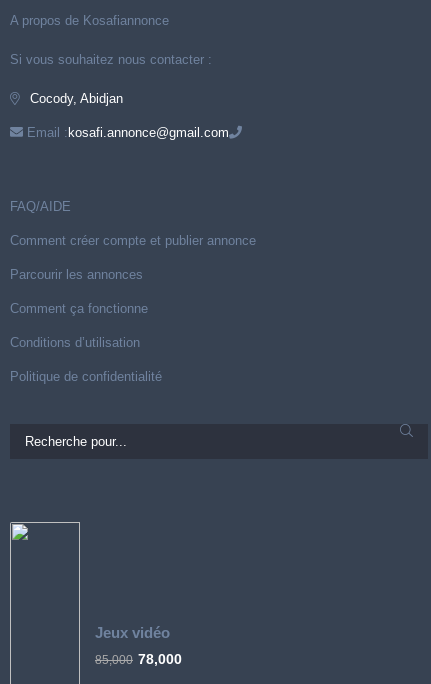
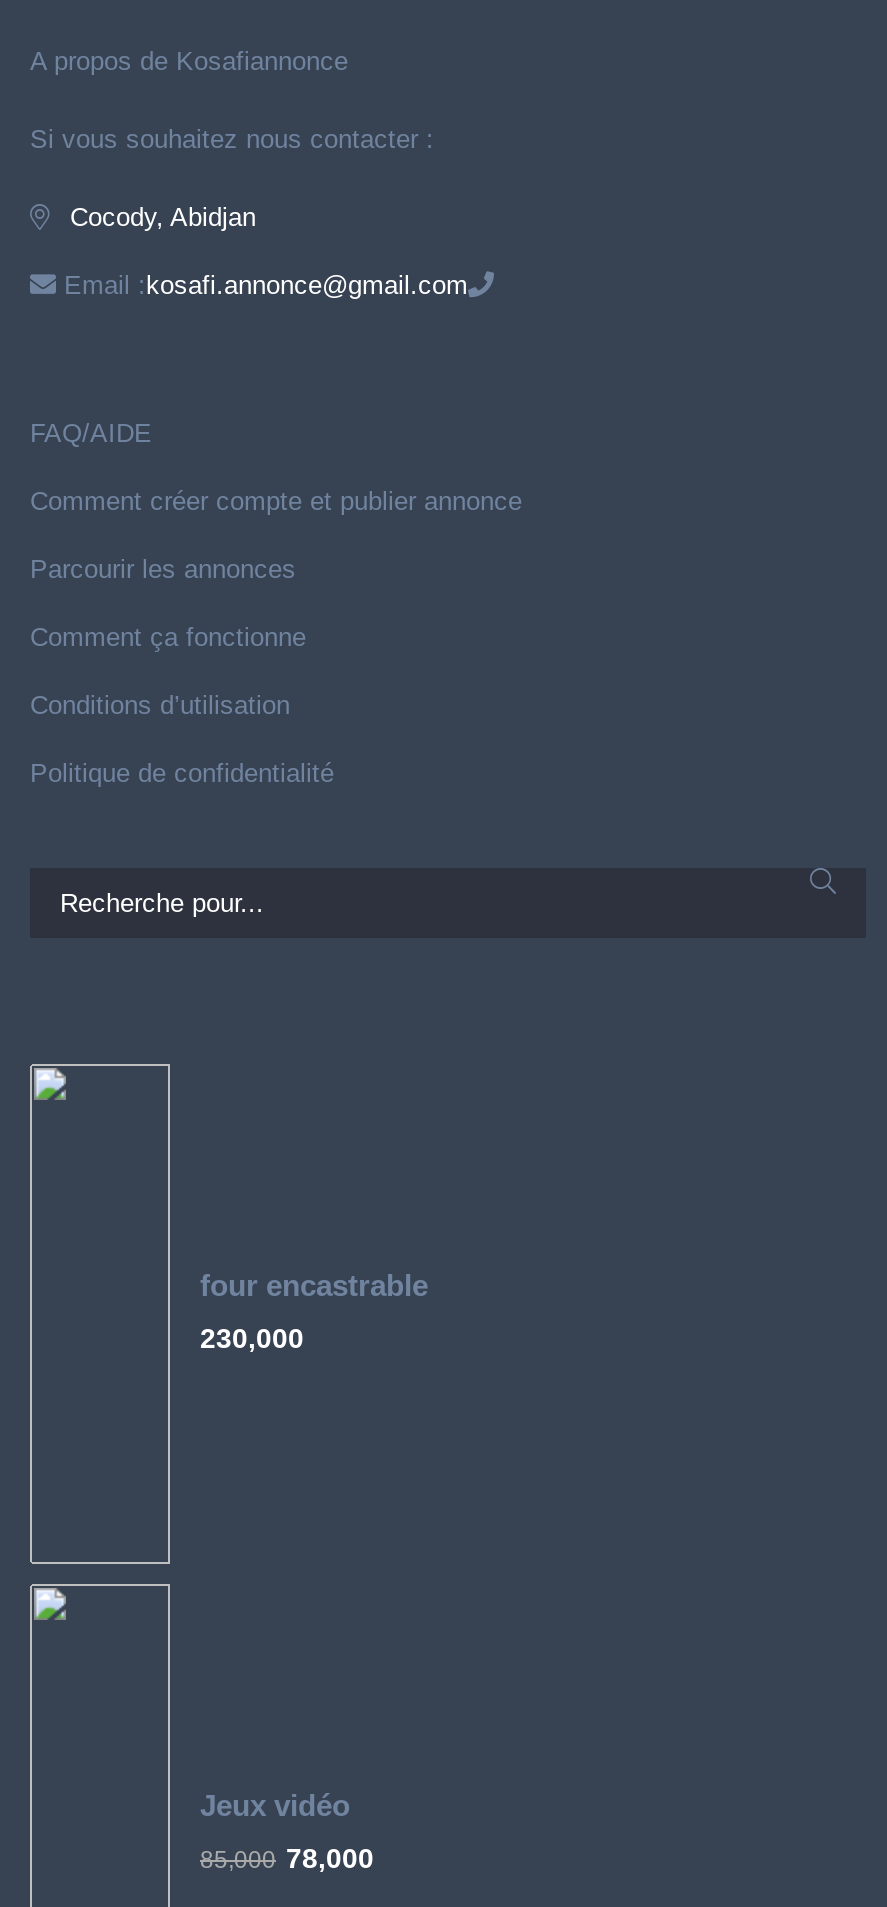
none -> [200,1268,428,1354] four encastrable | 230,000

